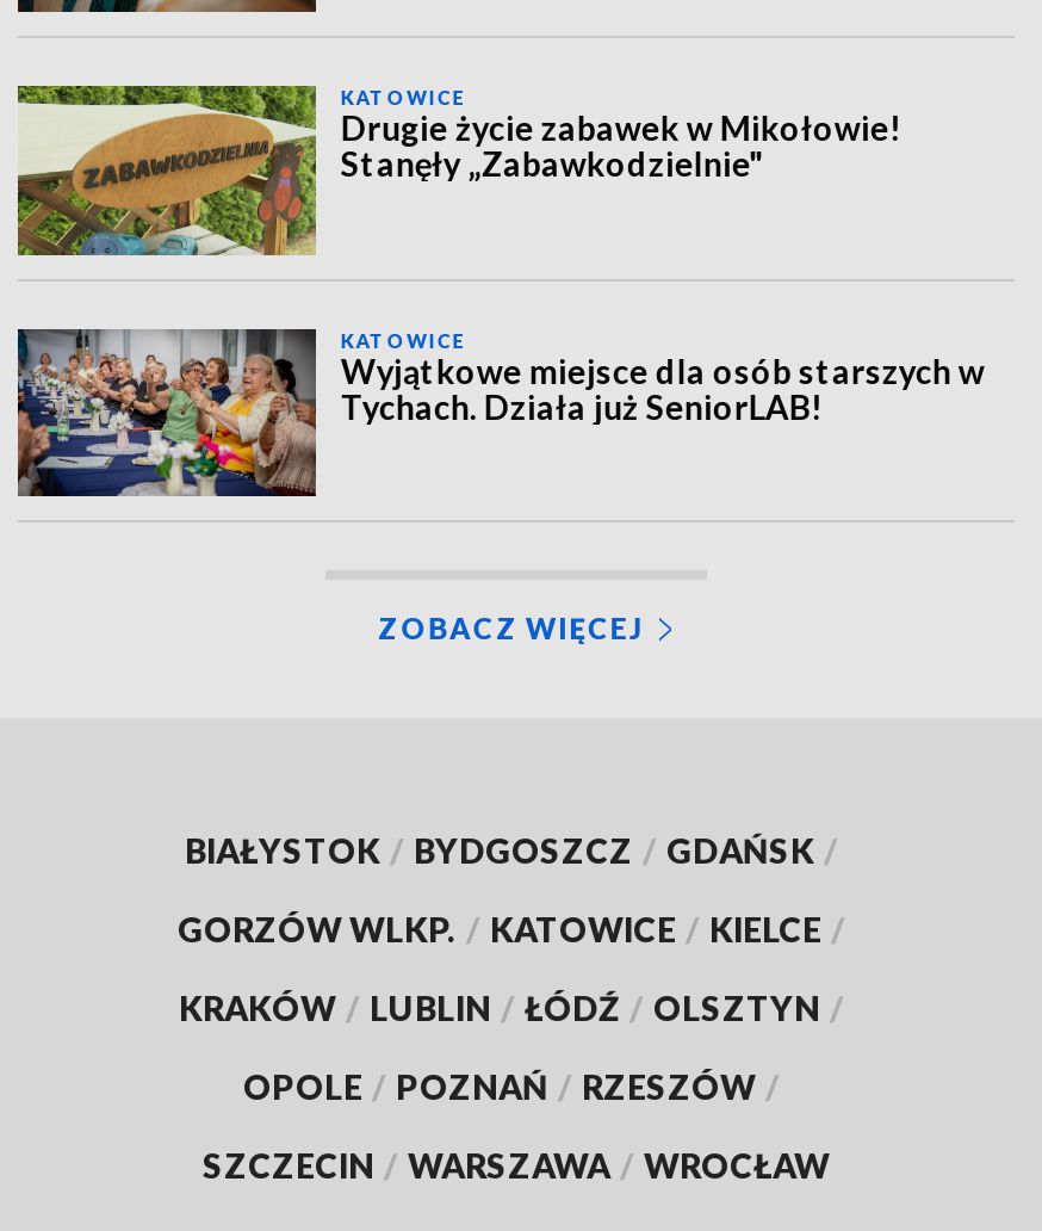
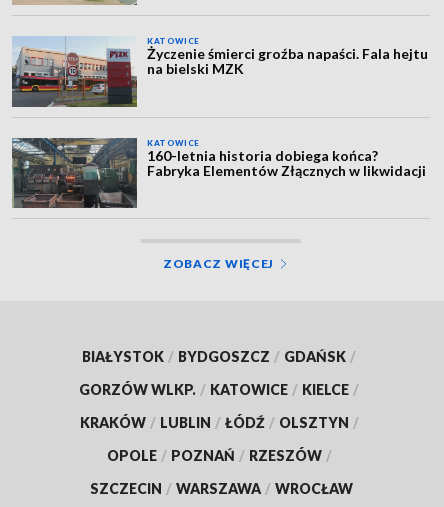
[15,83,901,258] [image] | Drugie życie zabawek w Mikołowie! | Stanęły „Zabawkodzielnie" -> [11,36,428,108] [image] | Życzenie śmierci groźba napaści. Fala hejtu | na bielski MZK
[15,327,985,499] [image] | Wyjątkowe miejsce dla osób starszych w | Tychach. Działa już SeniorLAB! -> [12,137,426,209] [image] | 160-letnia historia dobiega końca? | Fabryka Elementów Złącznych w likwidacji

